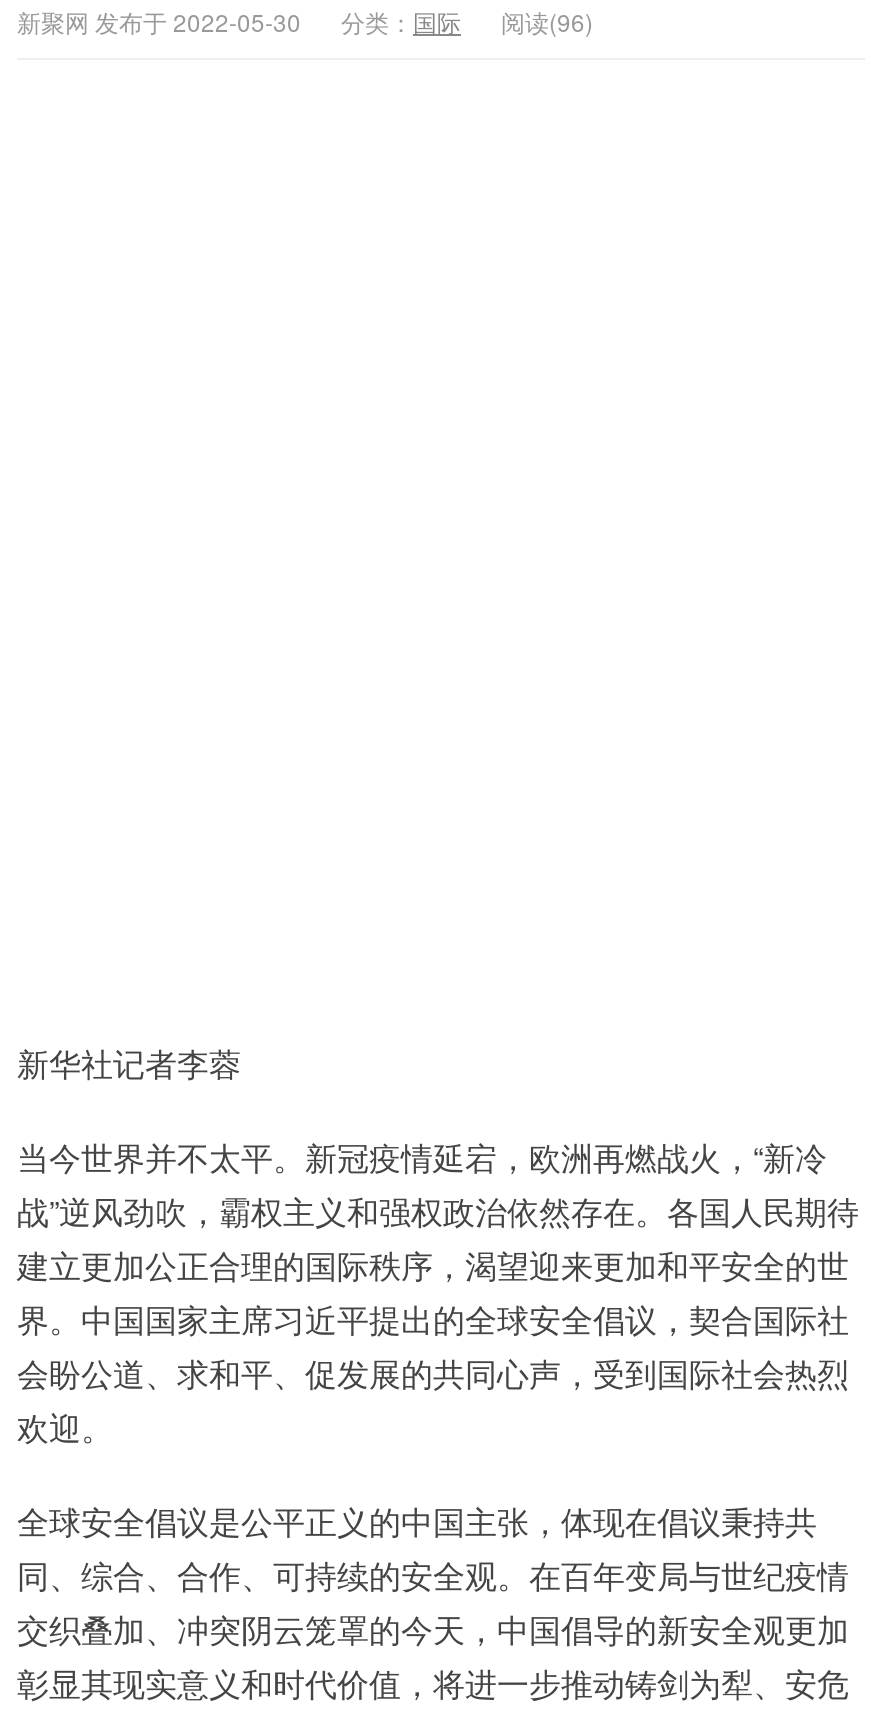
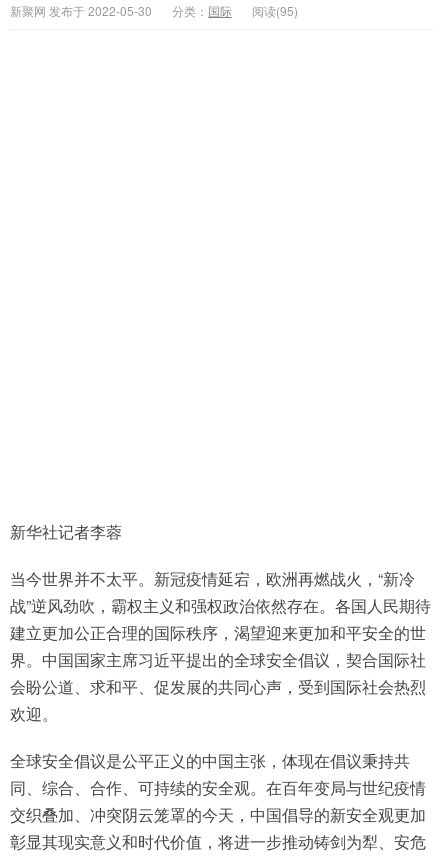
[501,4,593,38] 阅读(96) -> [252,2,298,19] 阅读(95)

